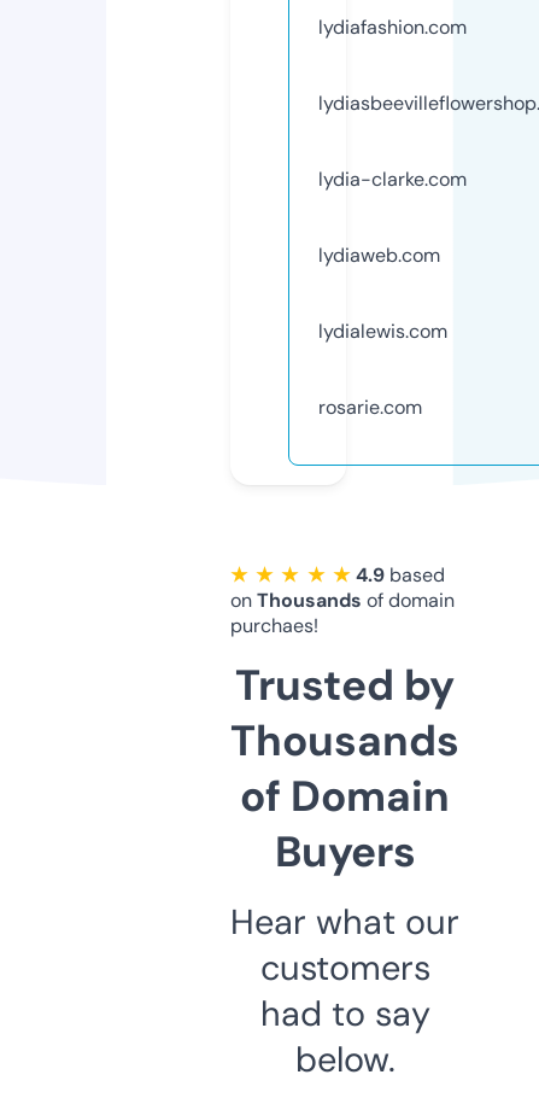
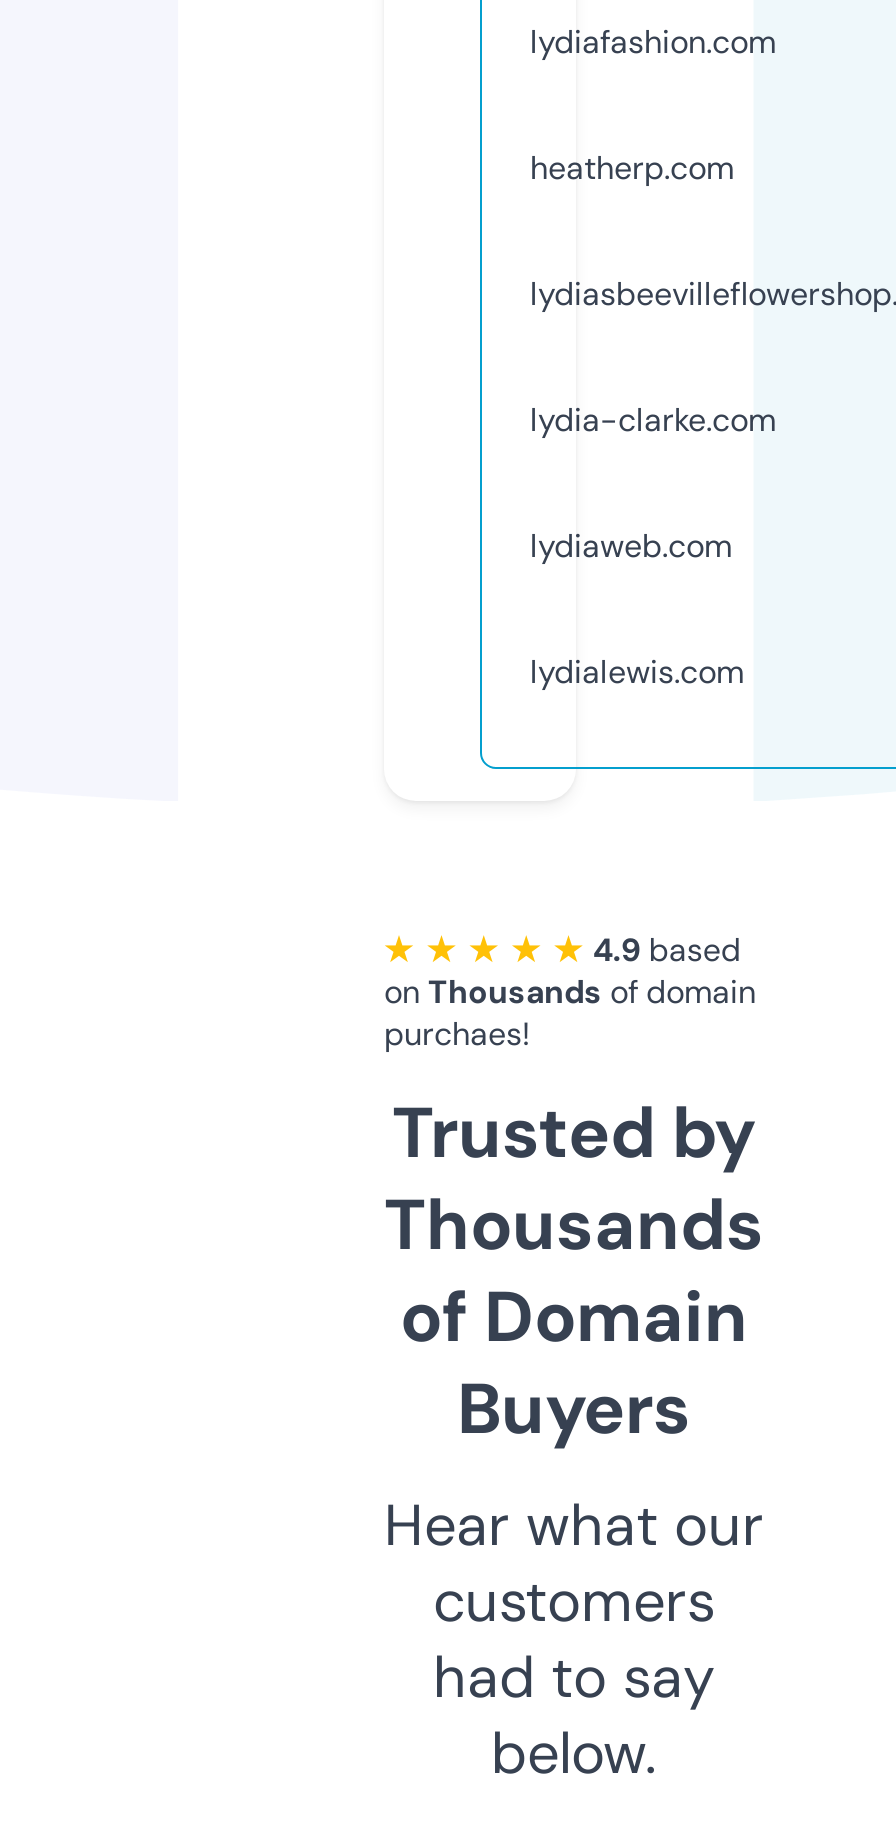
none -> [530,147,734,189] heatherp.com
moved [318,166,467,344] -> [530,399,776,693]: lydia-clarke.com | lydiaweb.com | lydialewis.com
[318,394,422,420] rosarie.com -> none

